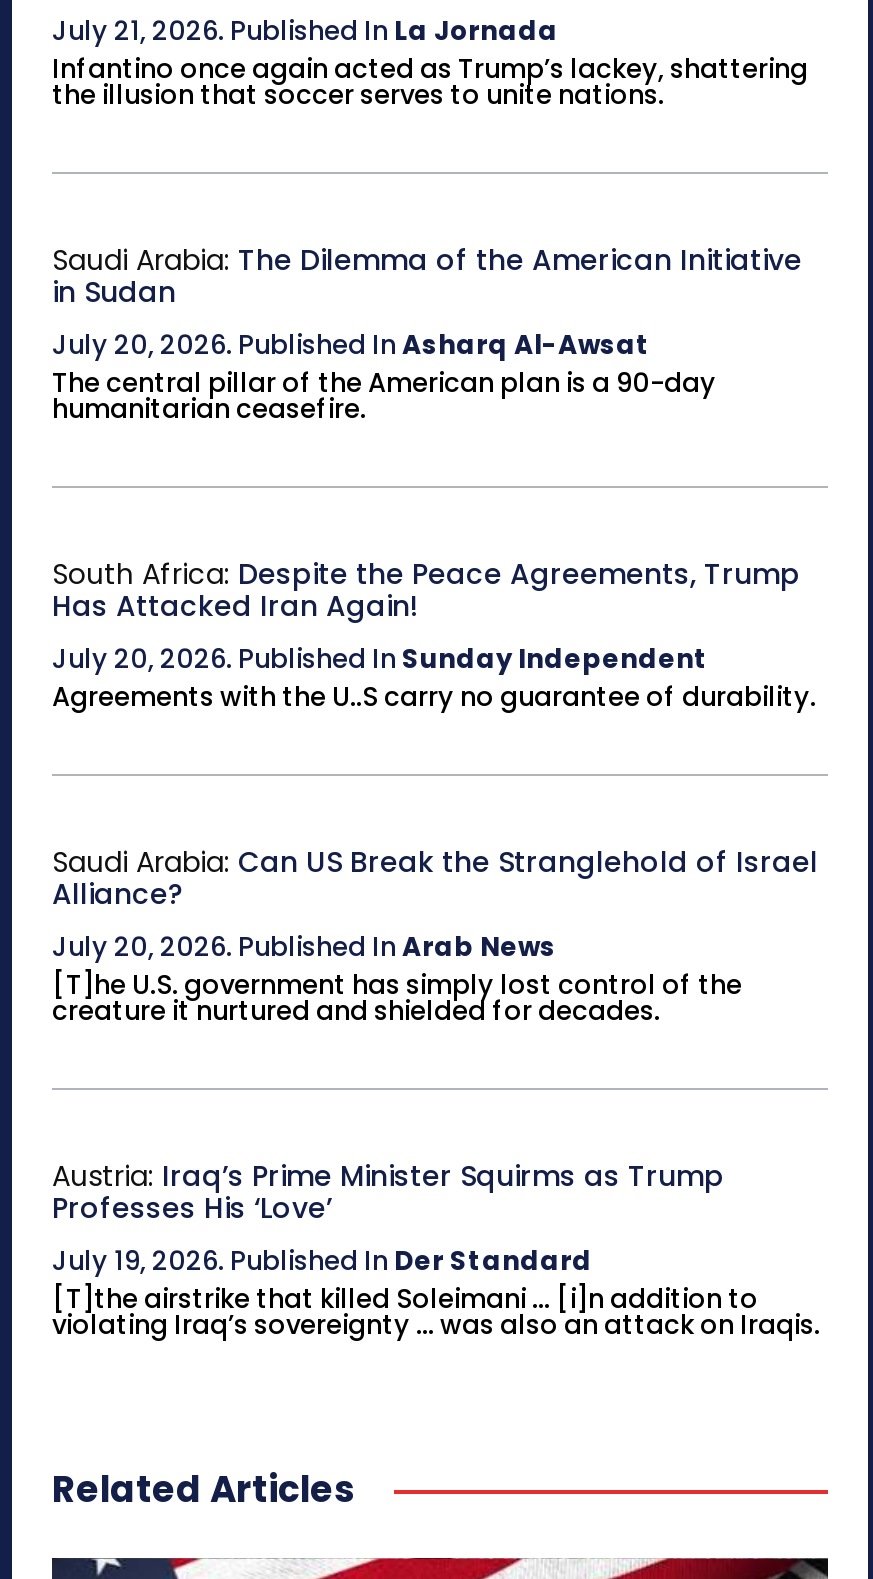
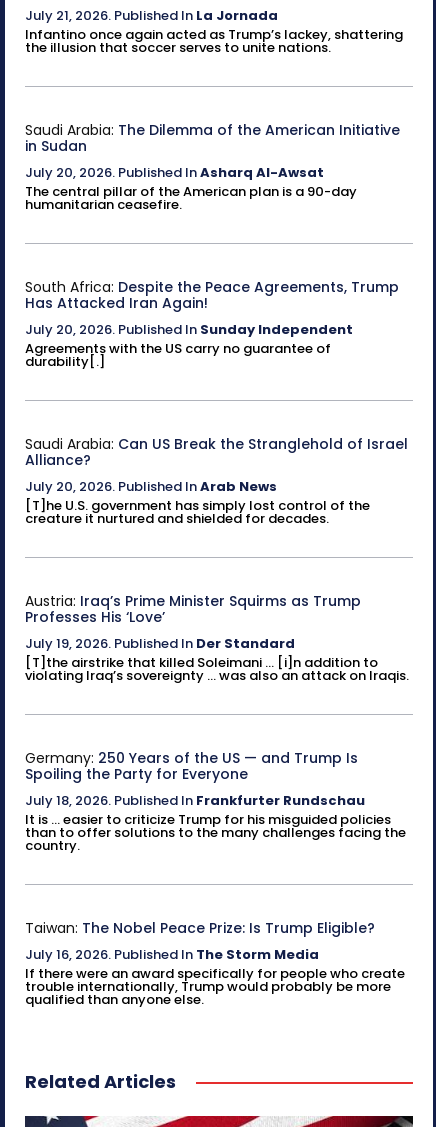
[52,677,816,715] Agreements with the U..S carry no guarantee of durability. -> [25,339,331,371] Agreements with the US carry no guarantee of | durability[.]
none -> [25,748,406,855] Germany: 250 Years of the US — and Trump Is | Spoiling the Party for Everyone | July 18, 2026. Published In Frankfurter Rundschau | It is ... easier to criticize Trump for his misguided policies | than to offer solutions to the many challenges facing the | country.
none -> [25,918,405,1009] Taiwan: The Nobel Peace Prize: Is Trump Eligible? | July 16, 2026. Published In The Storm Media | If there were an award specifically for people who create | trouble internationally, Trump would probably be more | qualified than anyone else.

